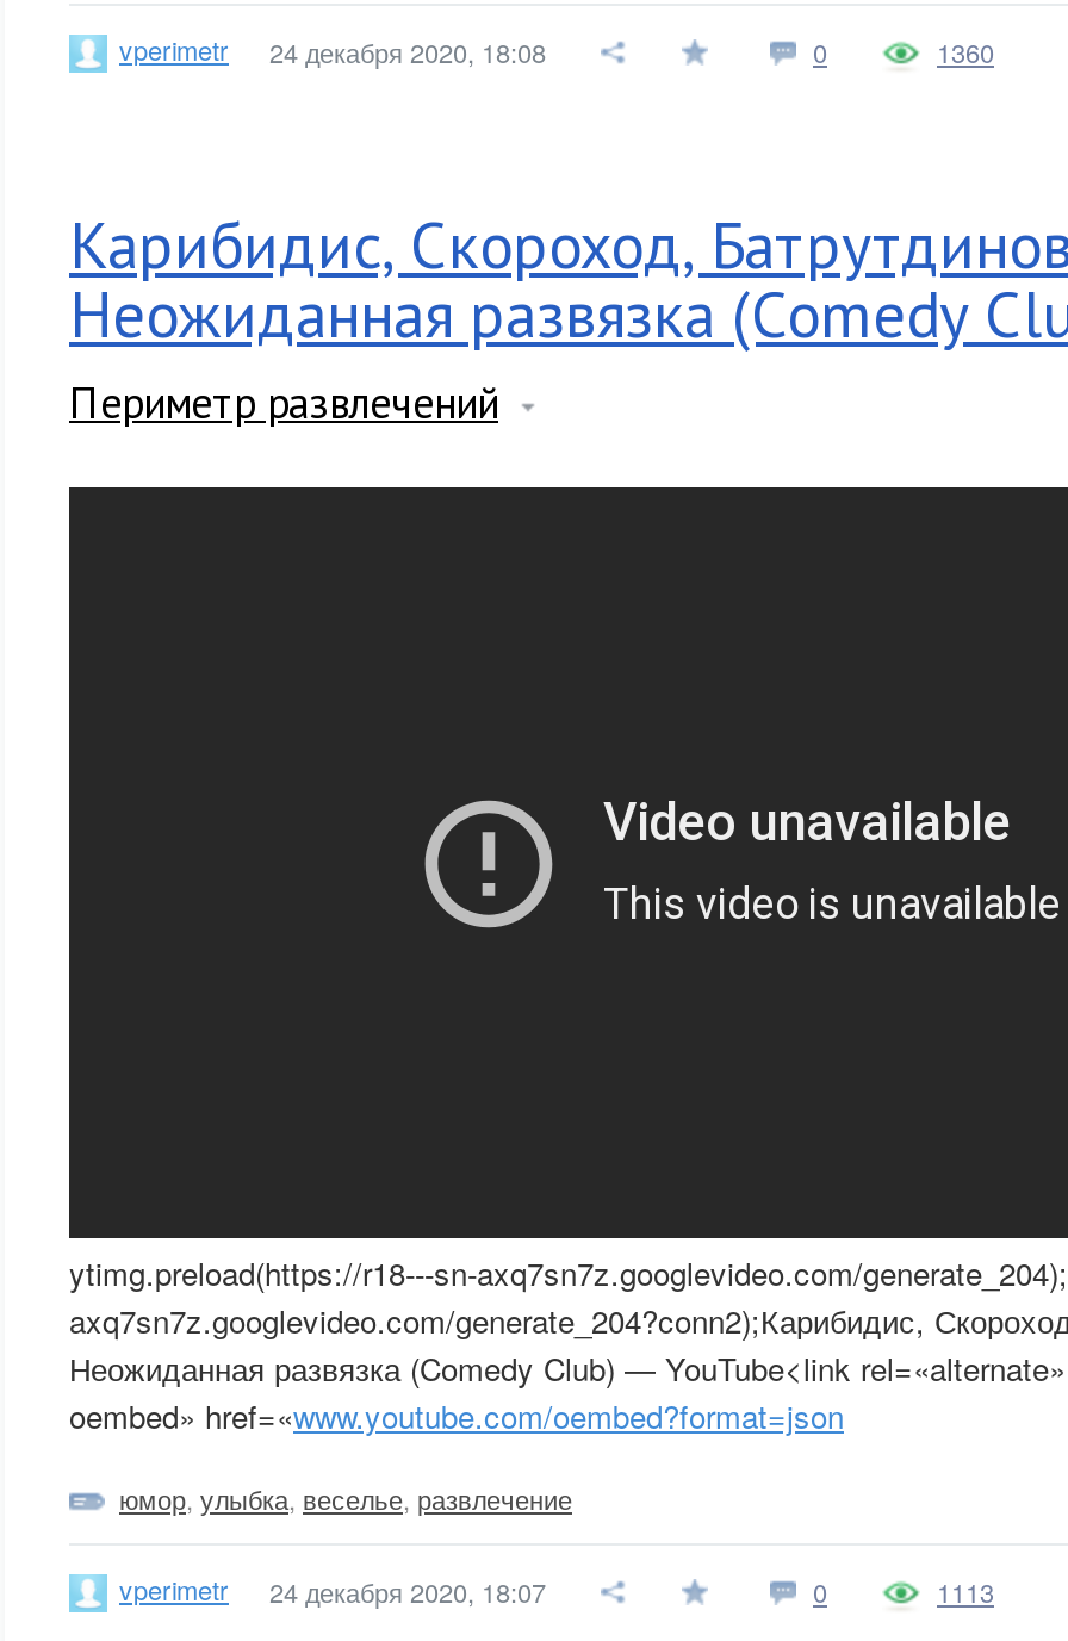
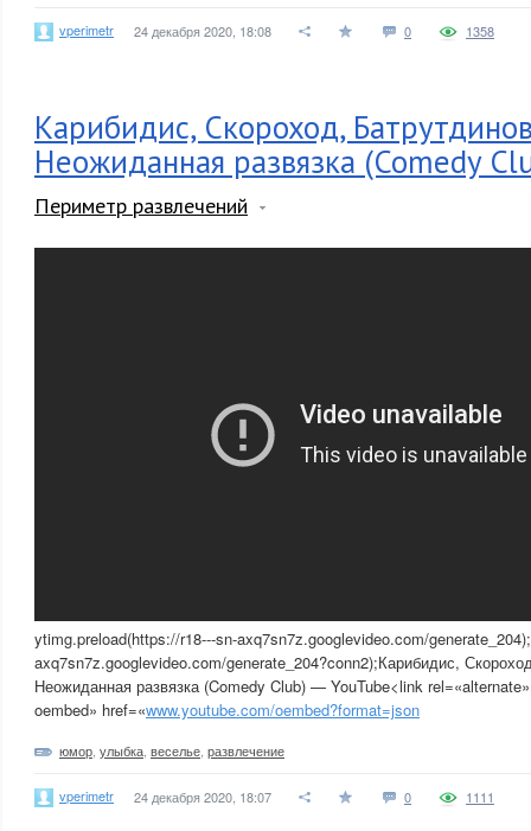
[937,32,994,70] 1360 -> [466,21,494,40] 1358
[937,1572,994,1610] 1113 -> [466,787,494,806] 1111

